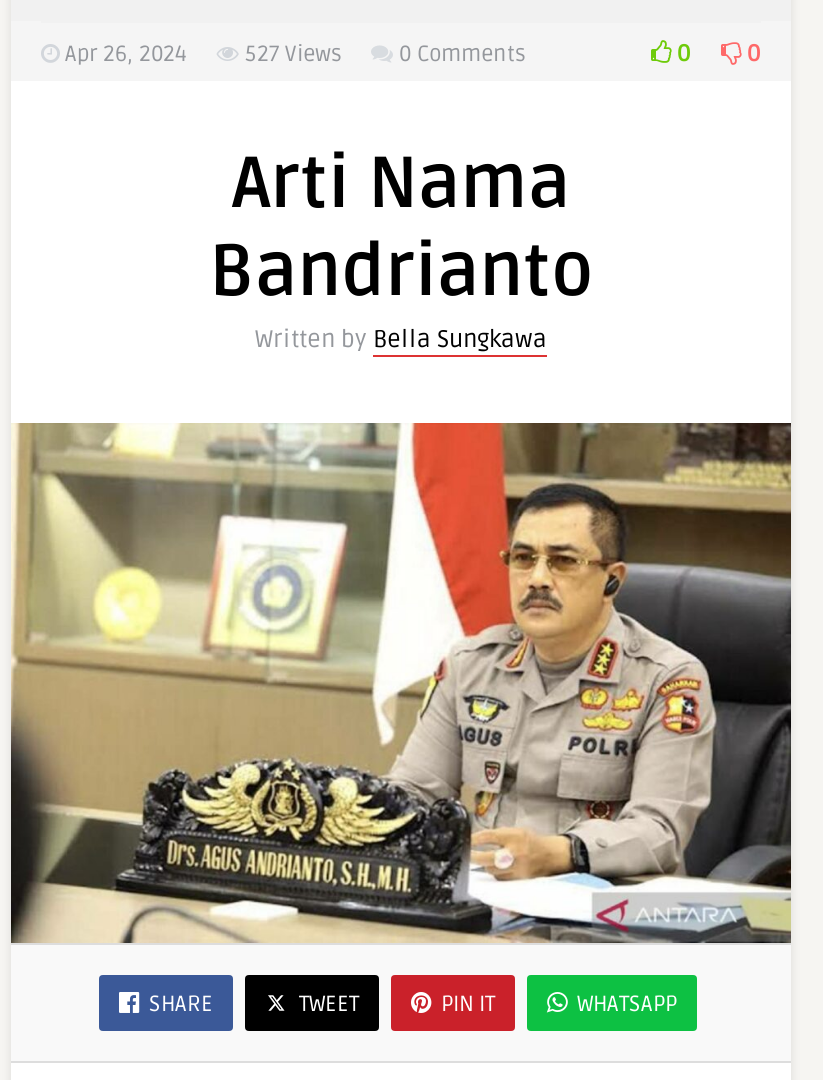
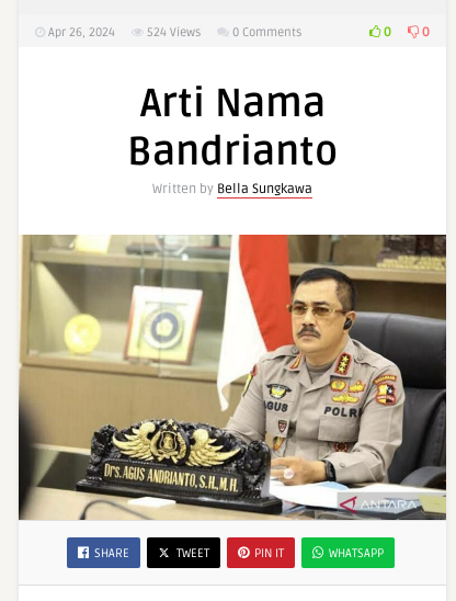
[59,41,341,67] Apr 26, 2024 527 Views -> [45,25,201,39] Apr 26, 2024 524 Views

